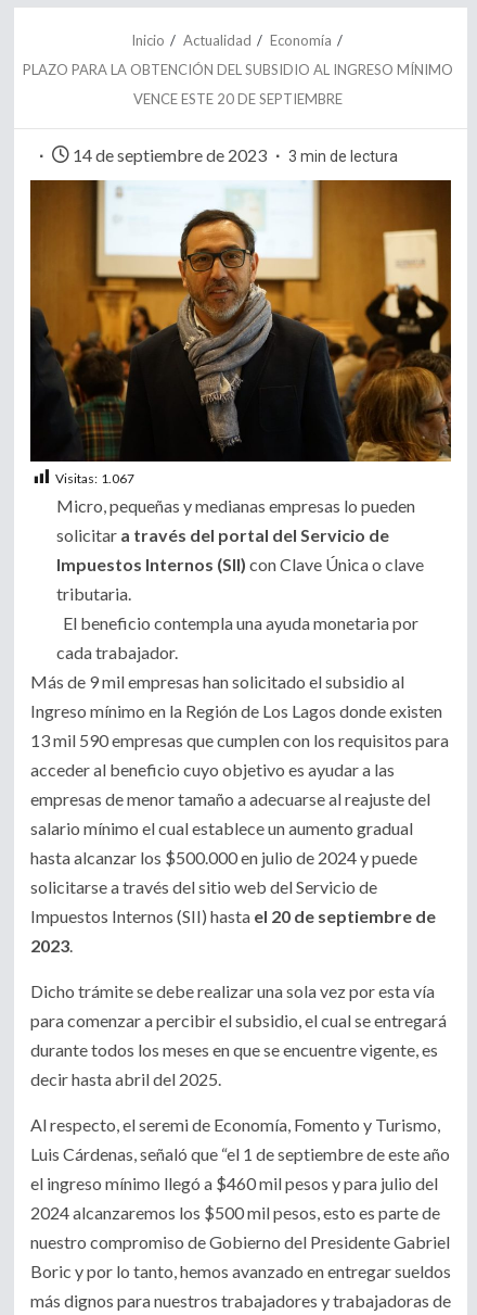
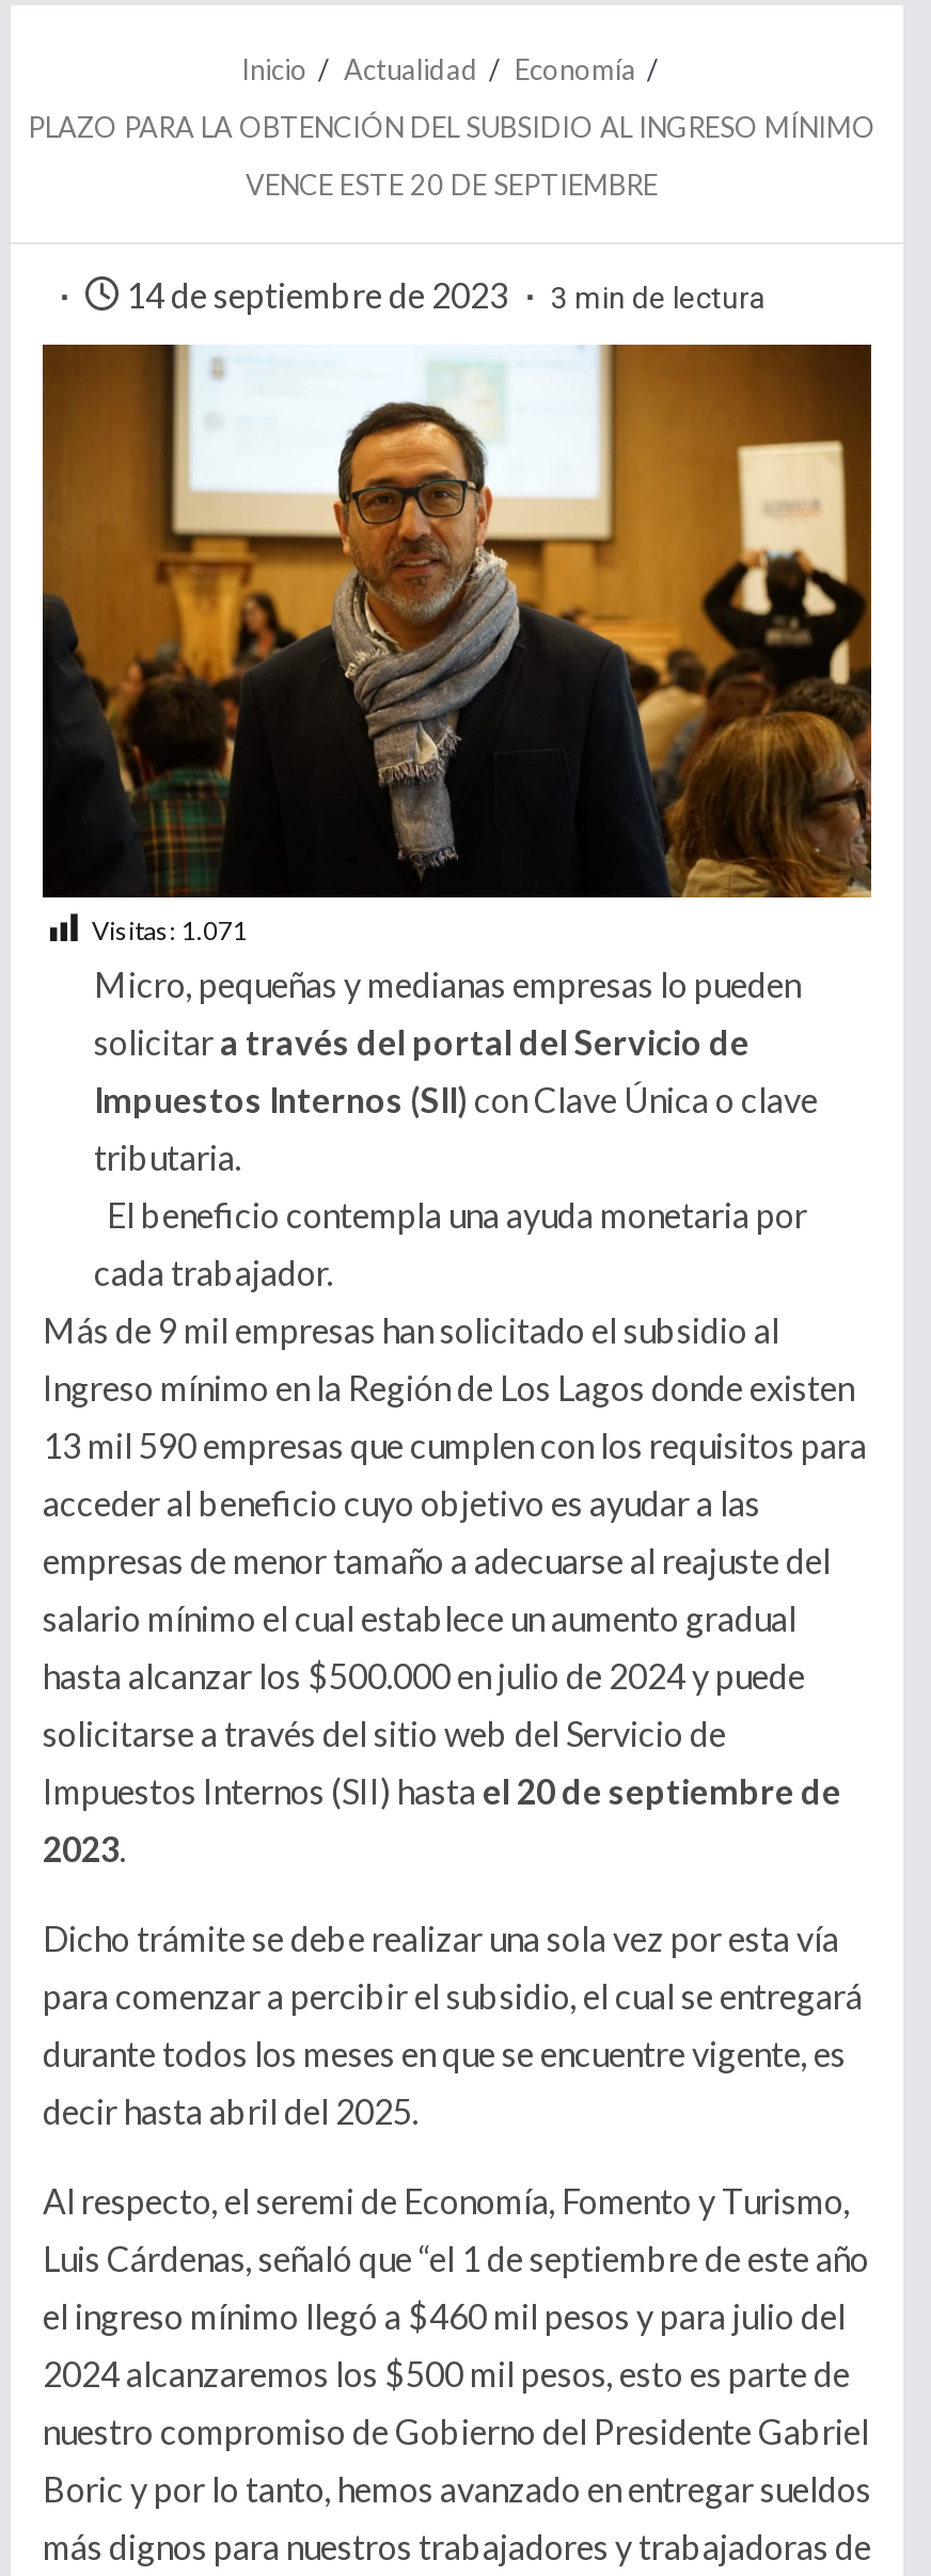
[55,470,134,486] Visitas: 1.067 -> [92,915,248,947] Visitas: 1.071

